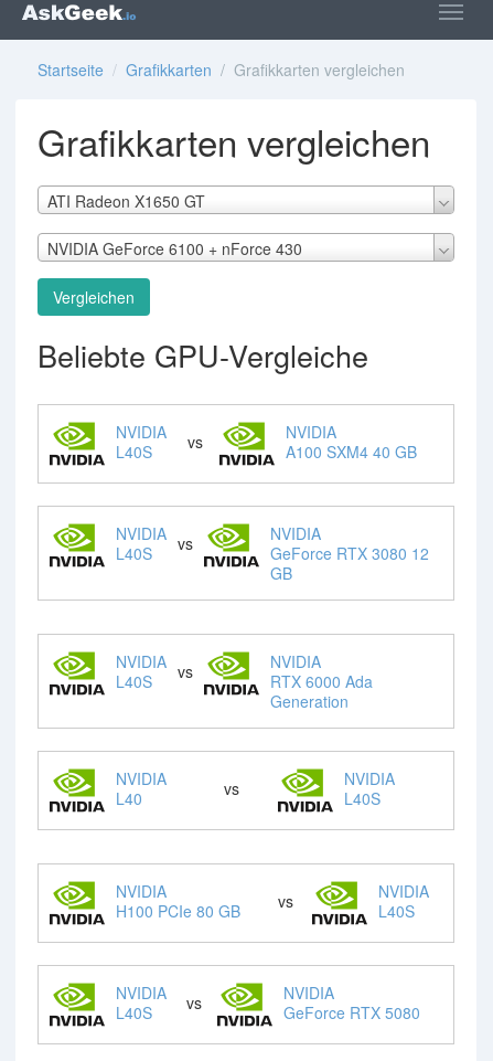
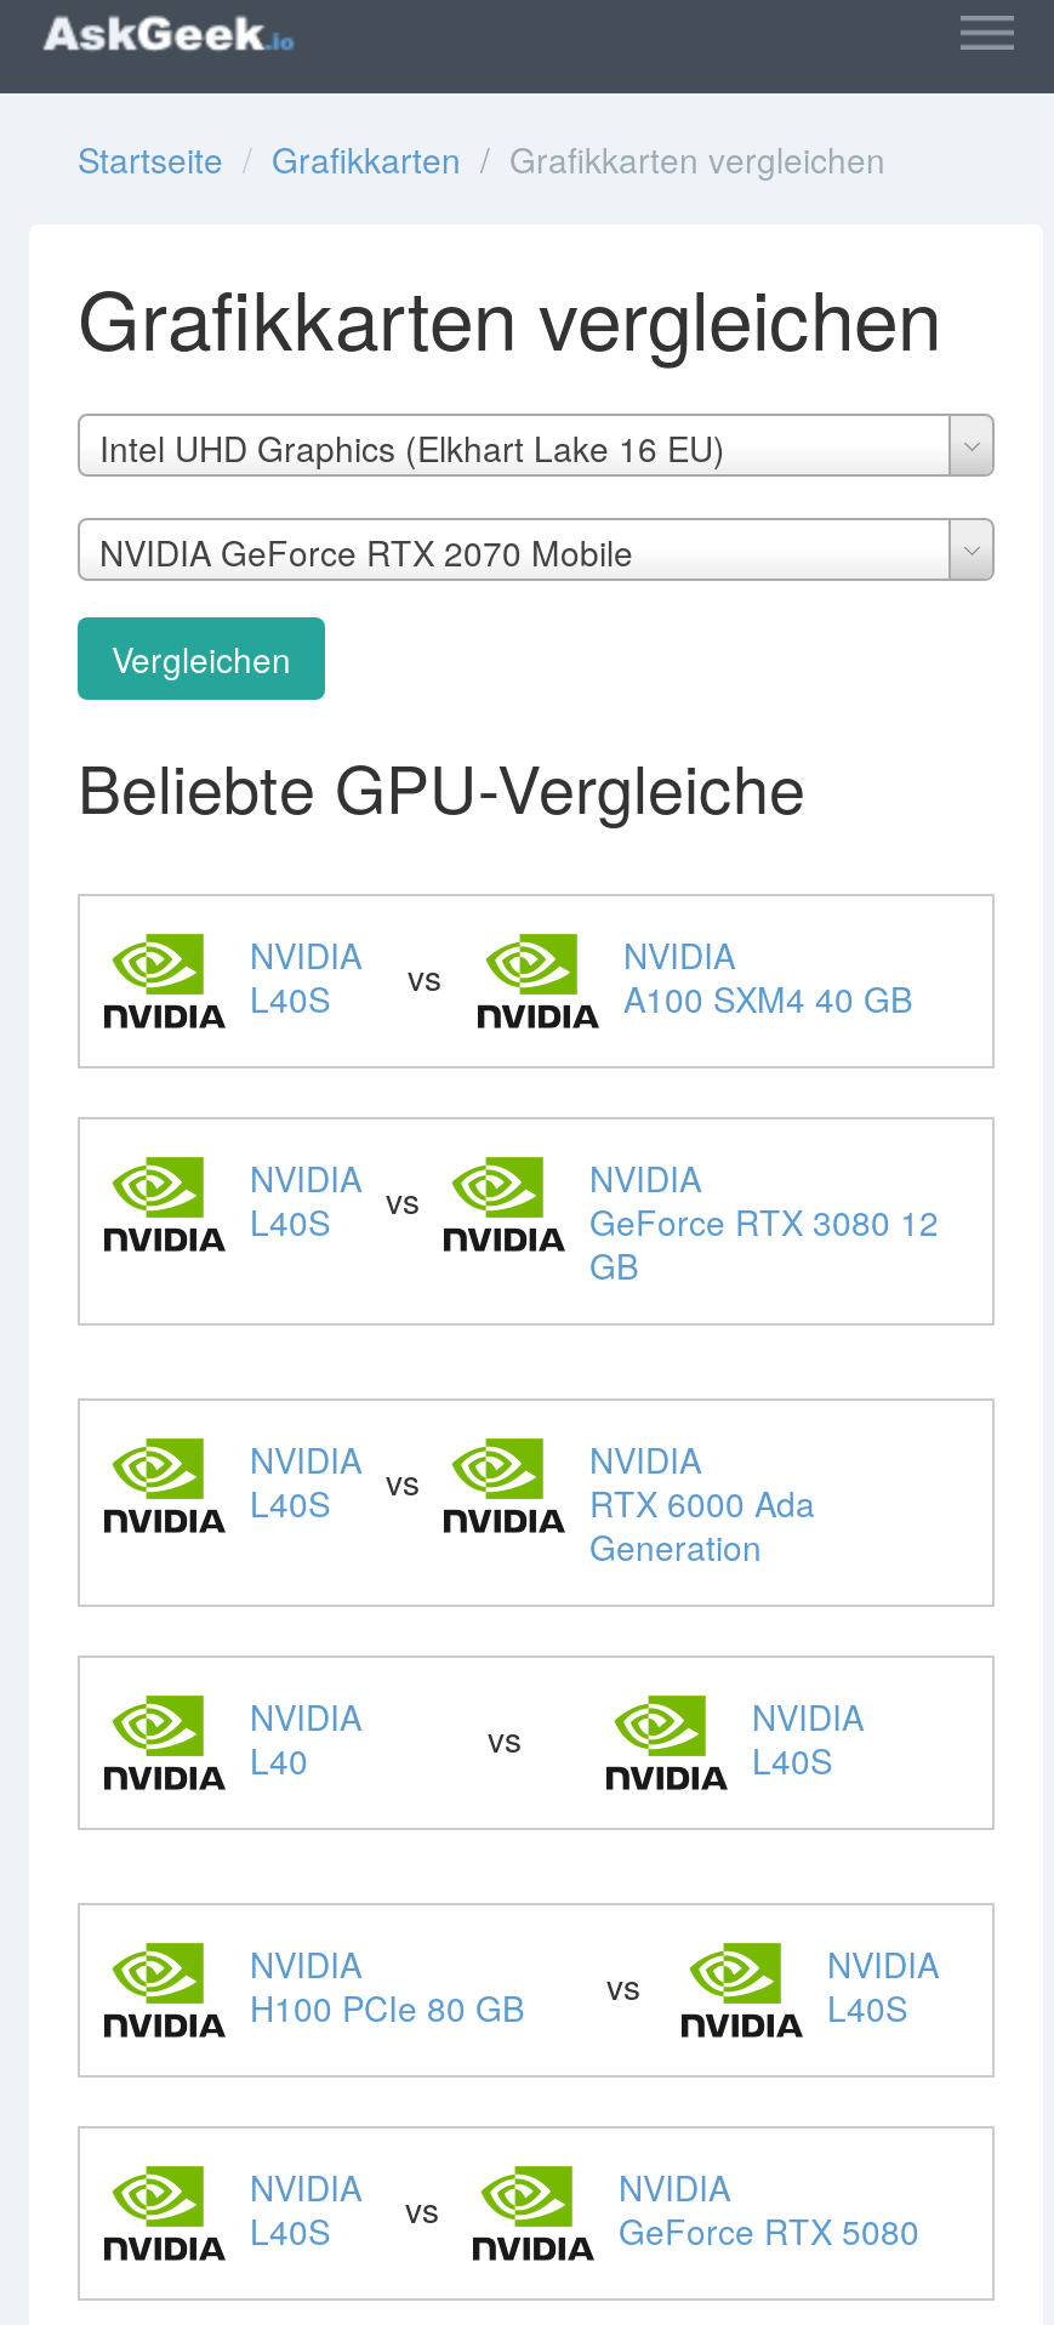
[47,190,205,212] ATI Radeon X1650 GT -> [99,424,725,473] Intel UHD Graphics (Elkhart Lake 16 EU)
[47,237,302,259] NVIDIA GeForce 6100 + nForce 430 -> [99,527,633,575] NVIDIA GeForce RTX 2070 Mobile

